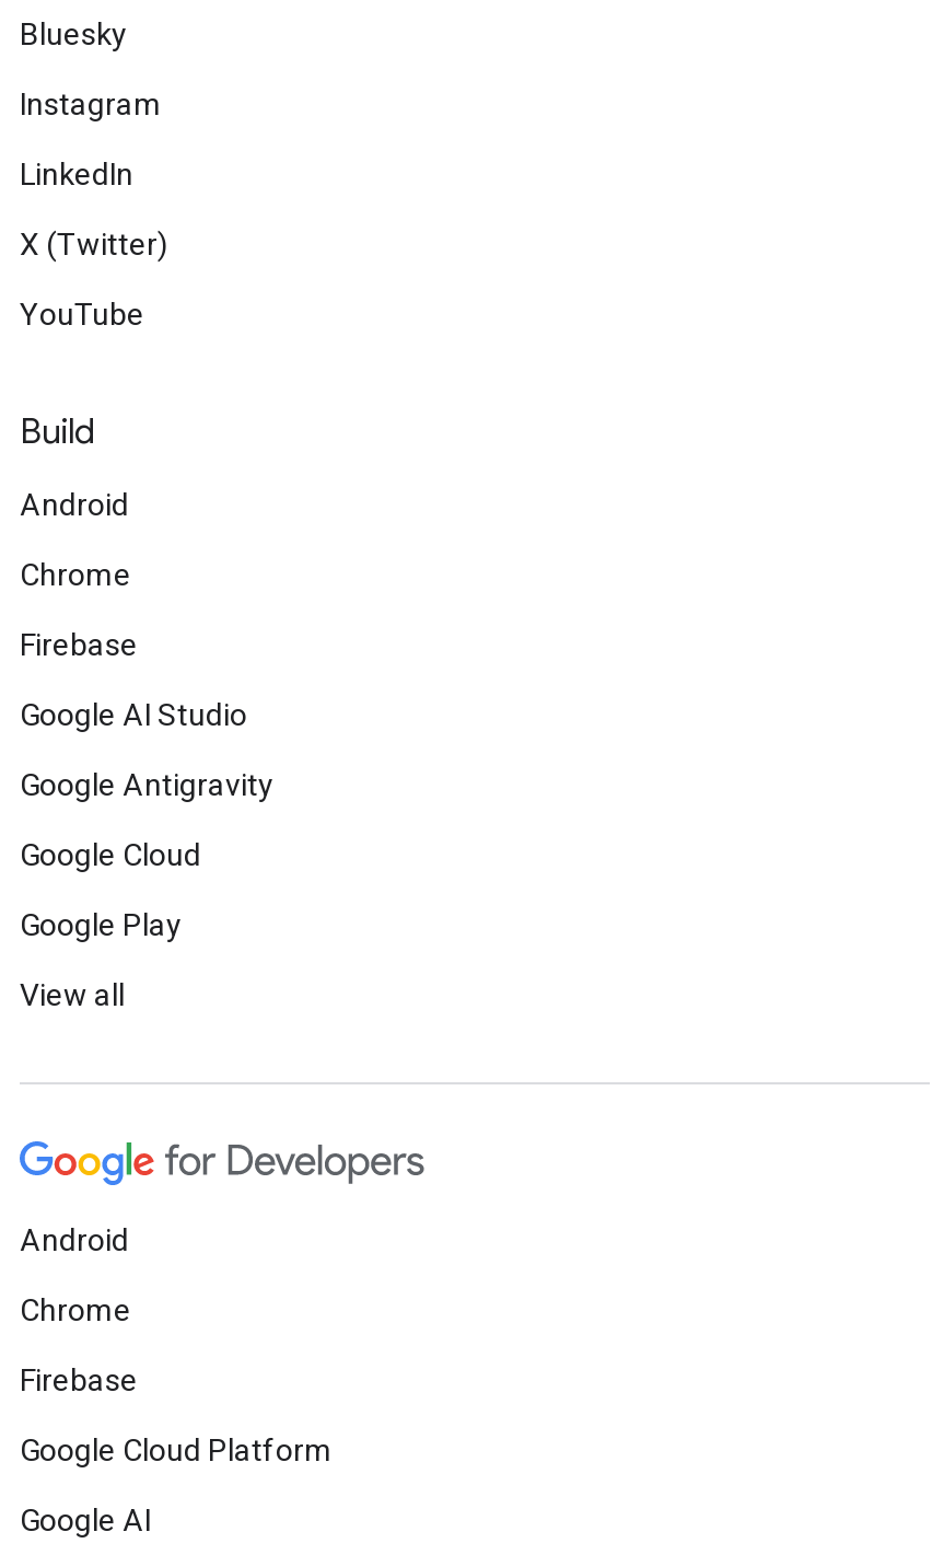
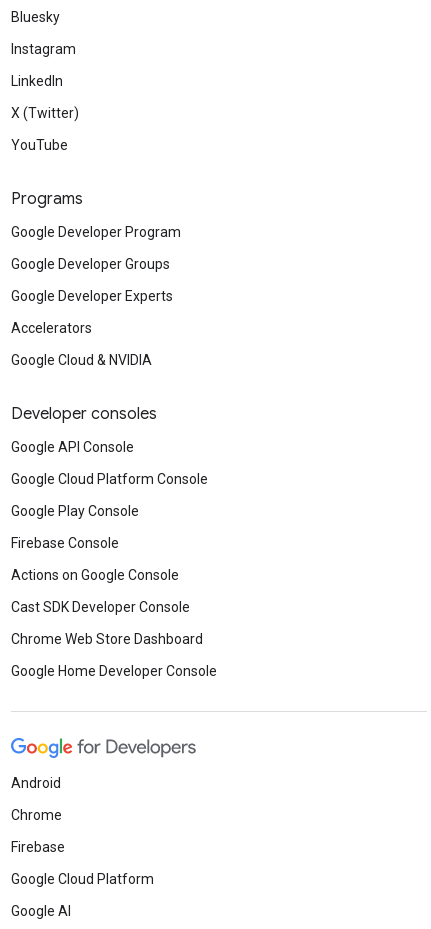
[20,410,273,1012] Build | Android | Chrome | Firebase | Google AI Studio | Google Antigravity | Google Cloud | Google Play | View all -> [11,189,217,679] Programs | Google Developer Program | Google Developer Groups | Google Developer Experts | Accelerators | Google Cloud & NVIDIA | Developer consoles | Google API Console | Google Cloud Platform Console | Google Play Console | Firebase Console | Actions on Google Console | Cast SDK Developer Console | Chrome Web Store Dashboard | Google Home Developer Console

